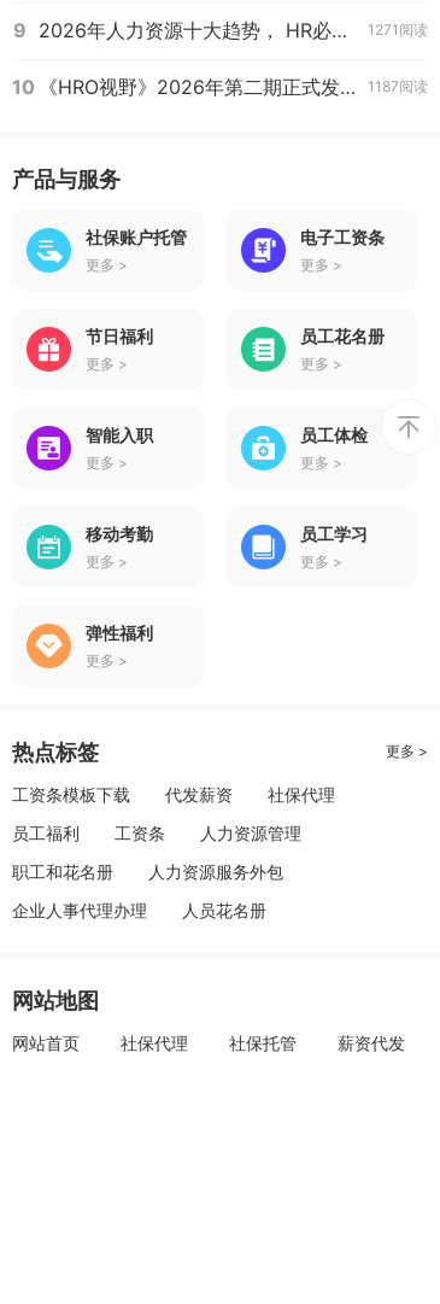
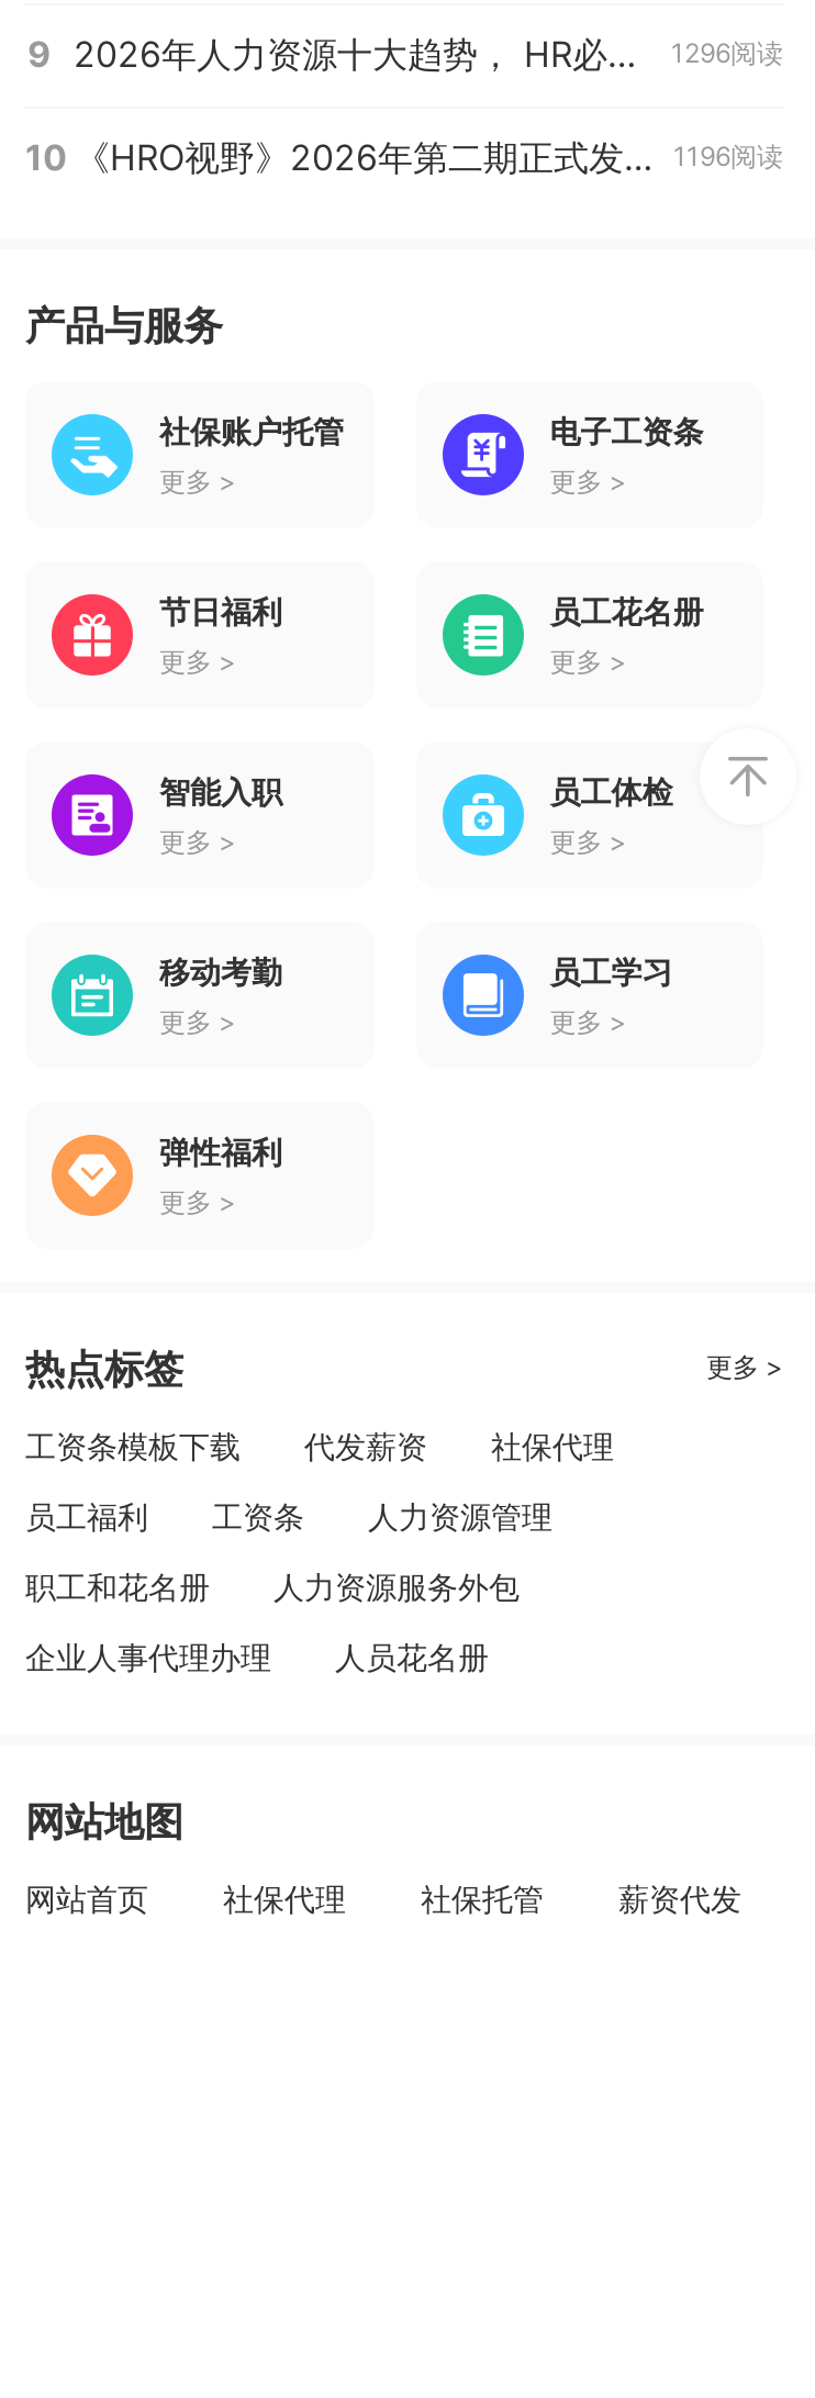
[368,21,428,39] 1271阅读 -> [671,37,783,70] 1296阅读
[368,78,428,96] 1187阅读 -> [673,140,783,173] 1196阅读

